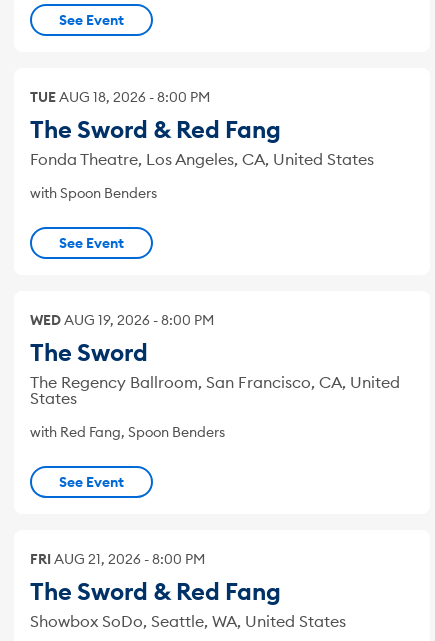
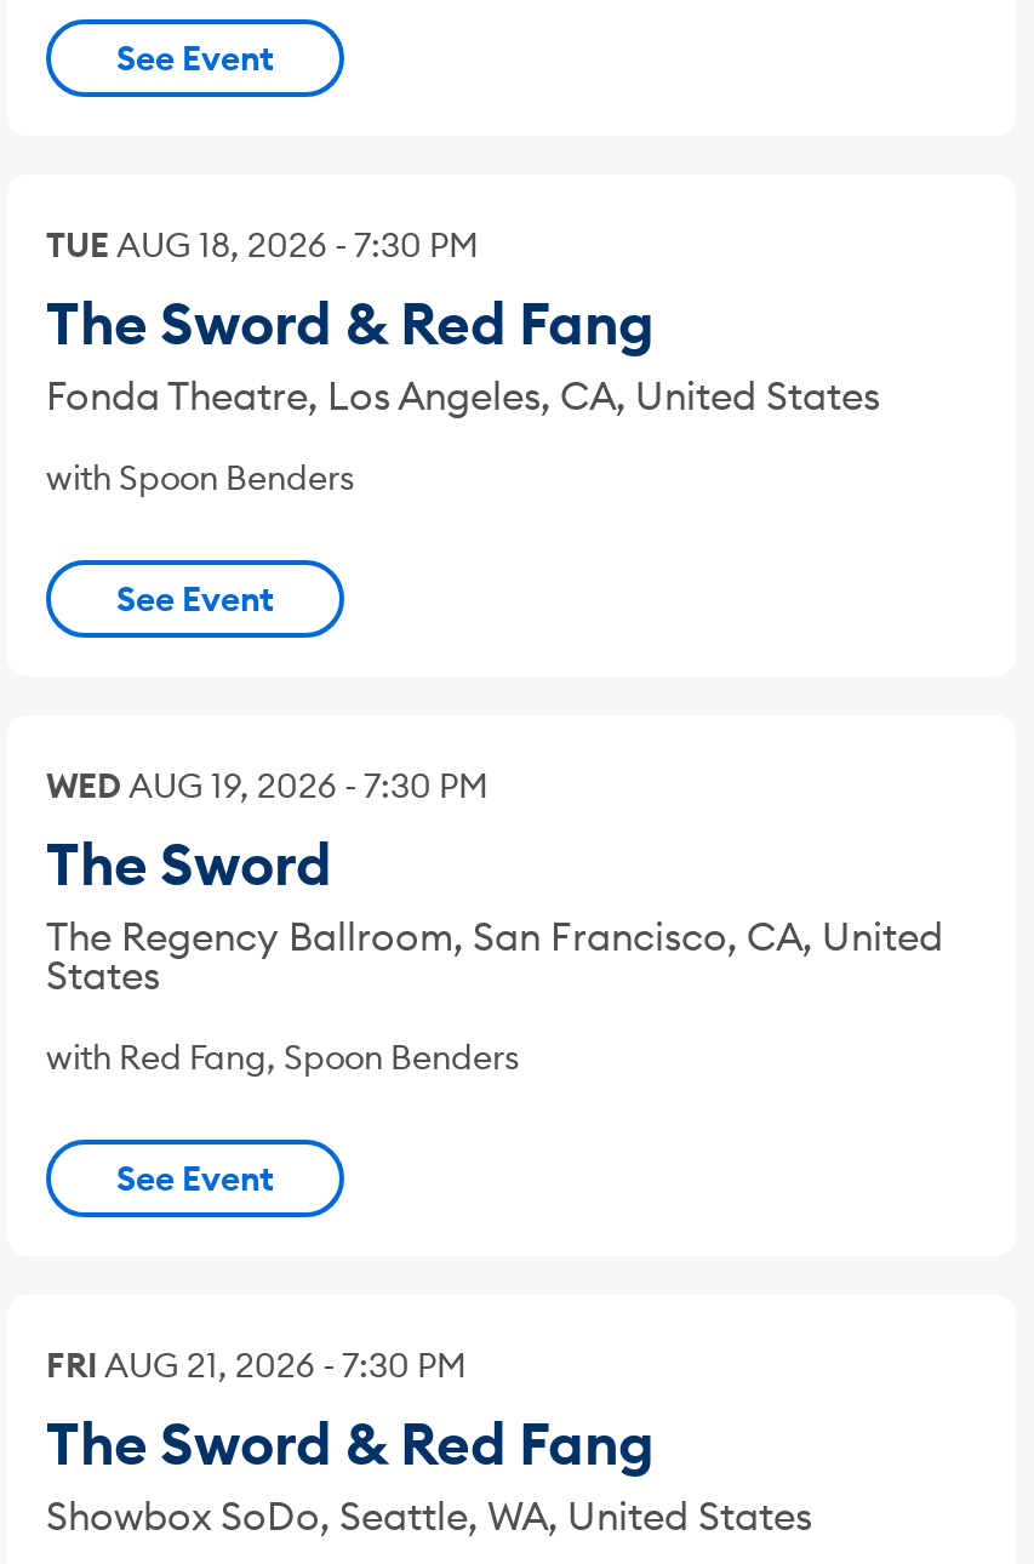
[30,88,210,106] TUE AUG 18, 2026 - 8:00 PM -> [46,223,478,267] TUE AUG 18, 2026 - 7:30 PM
[30,311,214,329] WED AUG 19, 2026 - 8:00 PM -> [46,764,487,808] WED AUG 19, 2026 - 7:30 PM
[30,550,205,568] FRI AUG 21, 2026 - 8:00 PM -> [46,1344,465,1387] FRI AUG 21, 2026 - 7:30 PM

